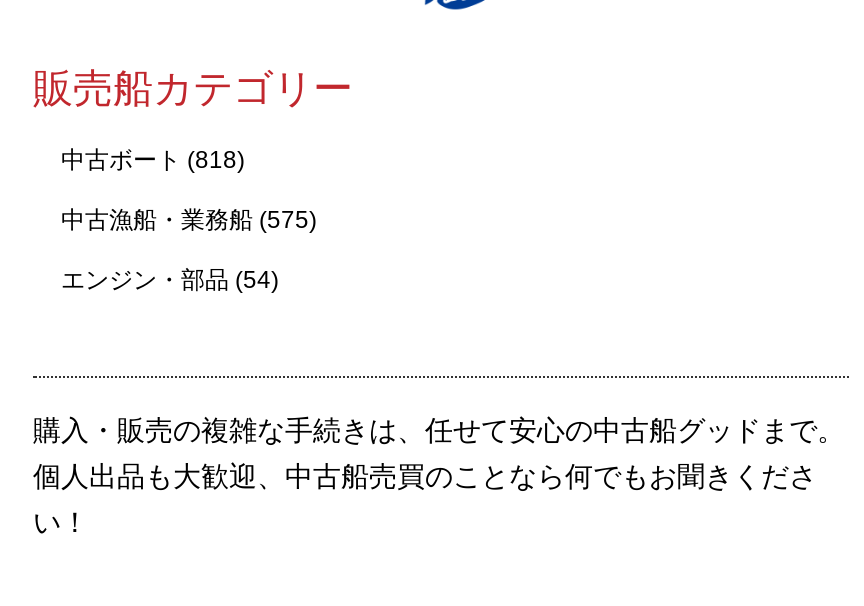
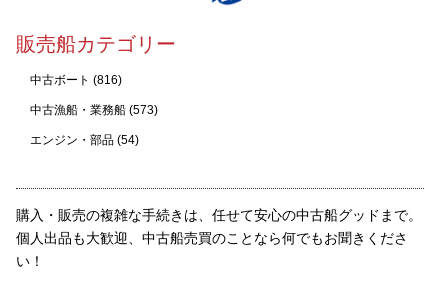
[61,146,245,174] 中古ボート(818) -> [30,73,122,87] 中古ボート(816)
[61,206,317,234] 中古漁船・業務船(575) -> [30,103,158,117] 中古漁船・業務船(573)

